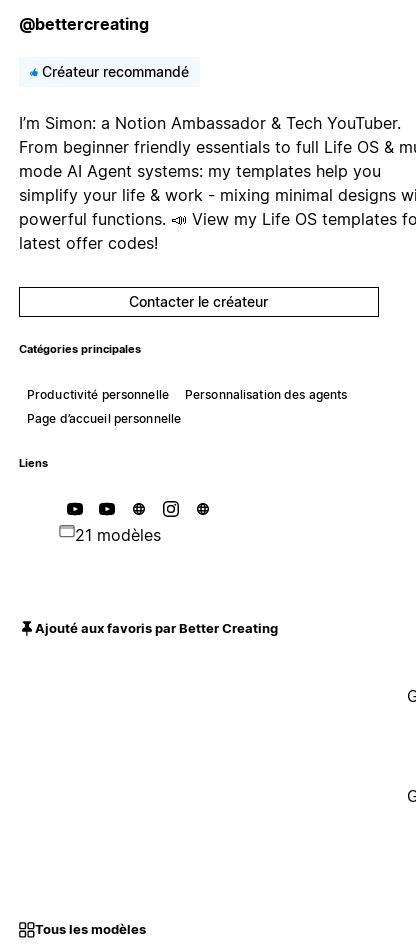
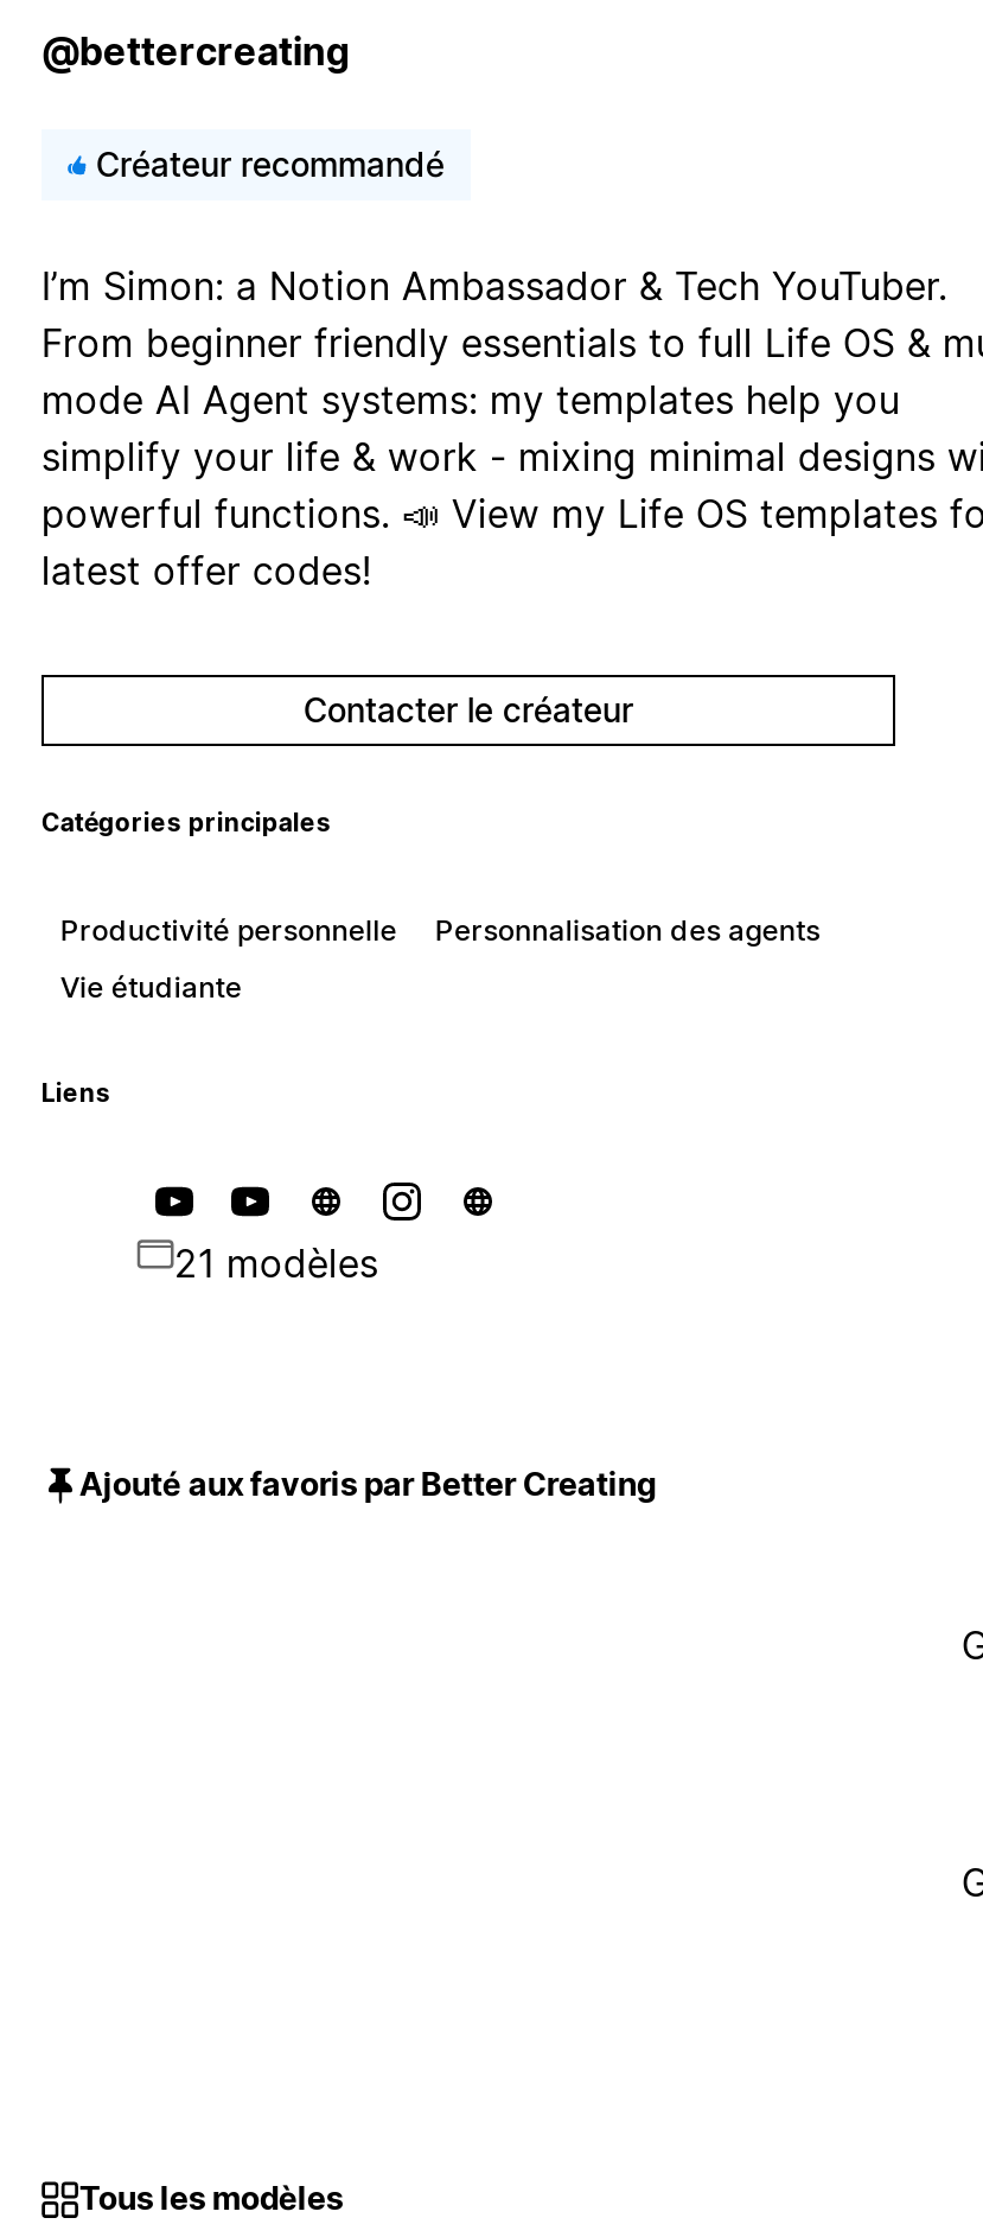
[27,411,181,426] Page d’accueil personnelle -> [60,969,242,1004] Vie étudiante

